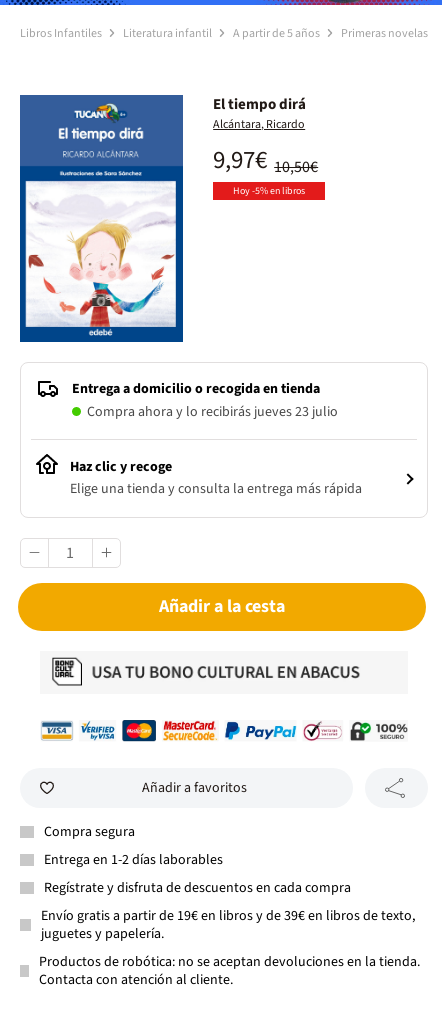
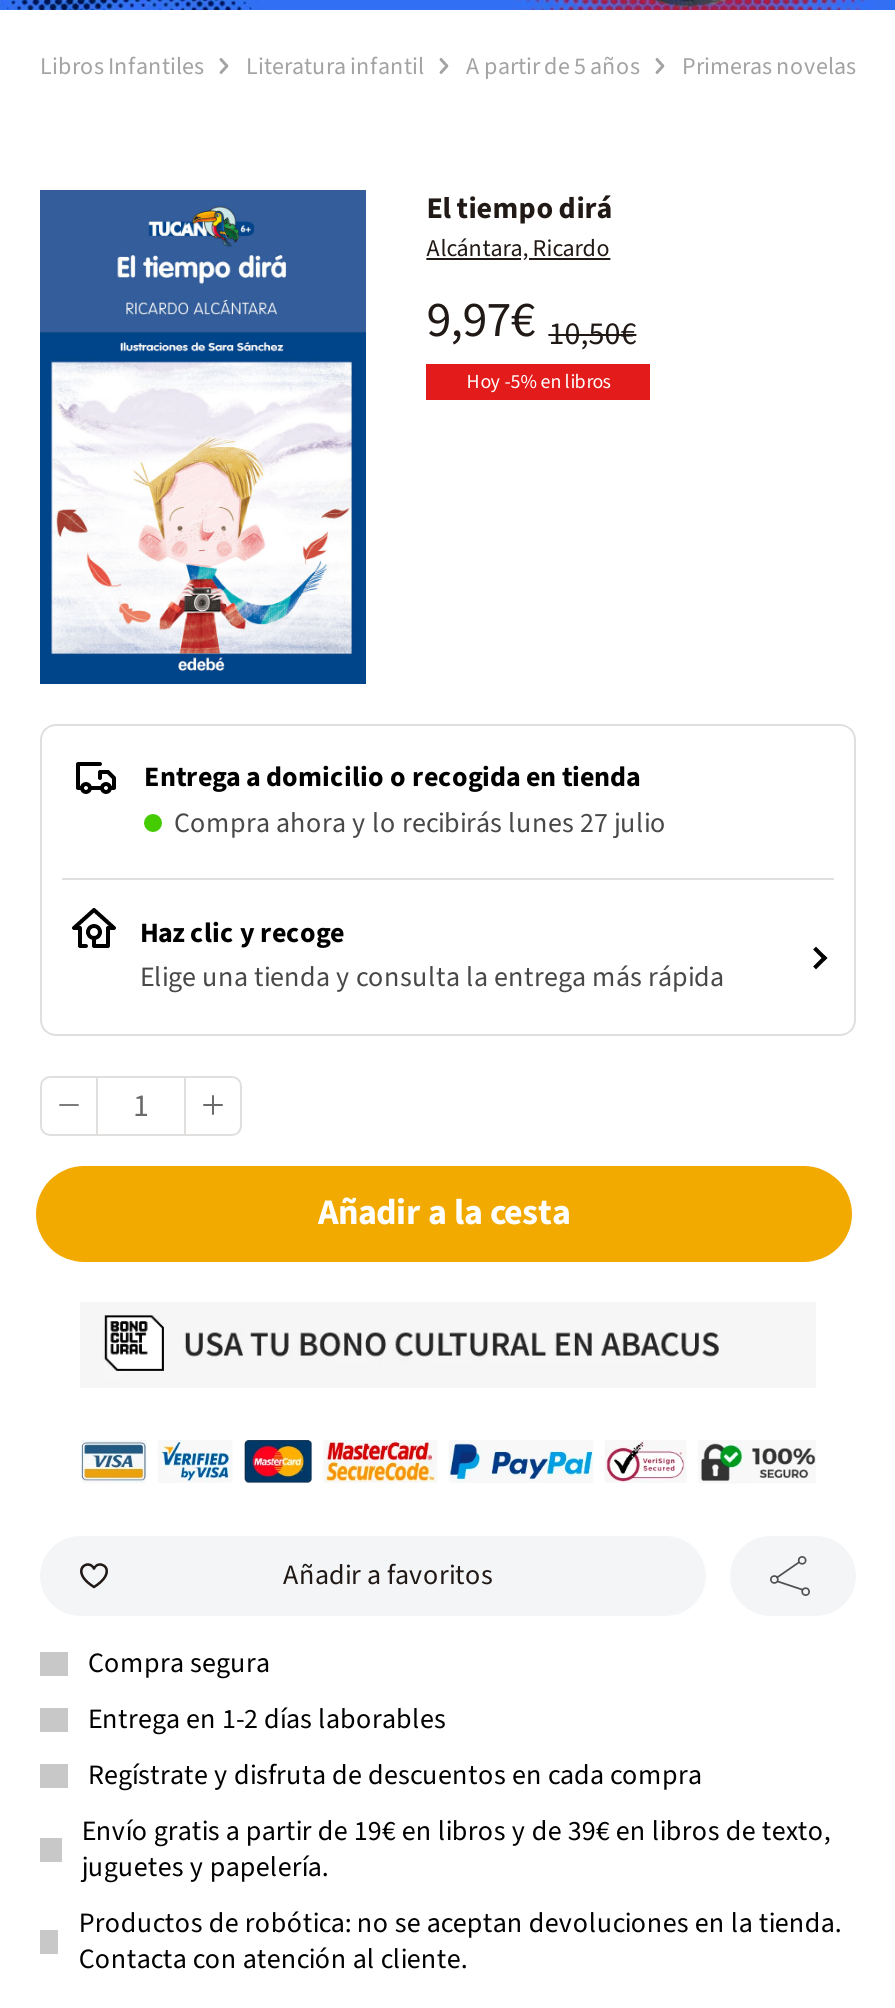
[87,402,338,422] Compra ahora y lo recibirás jueves 23 julio -> [174,804,666,844] Compra ahora y lo recibirás lunes 27 julio

